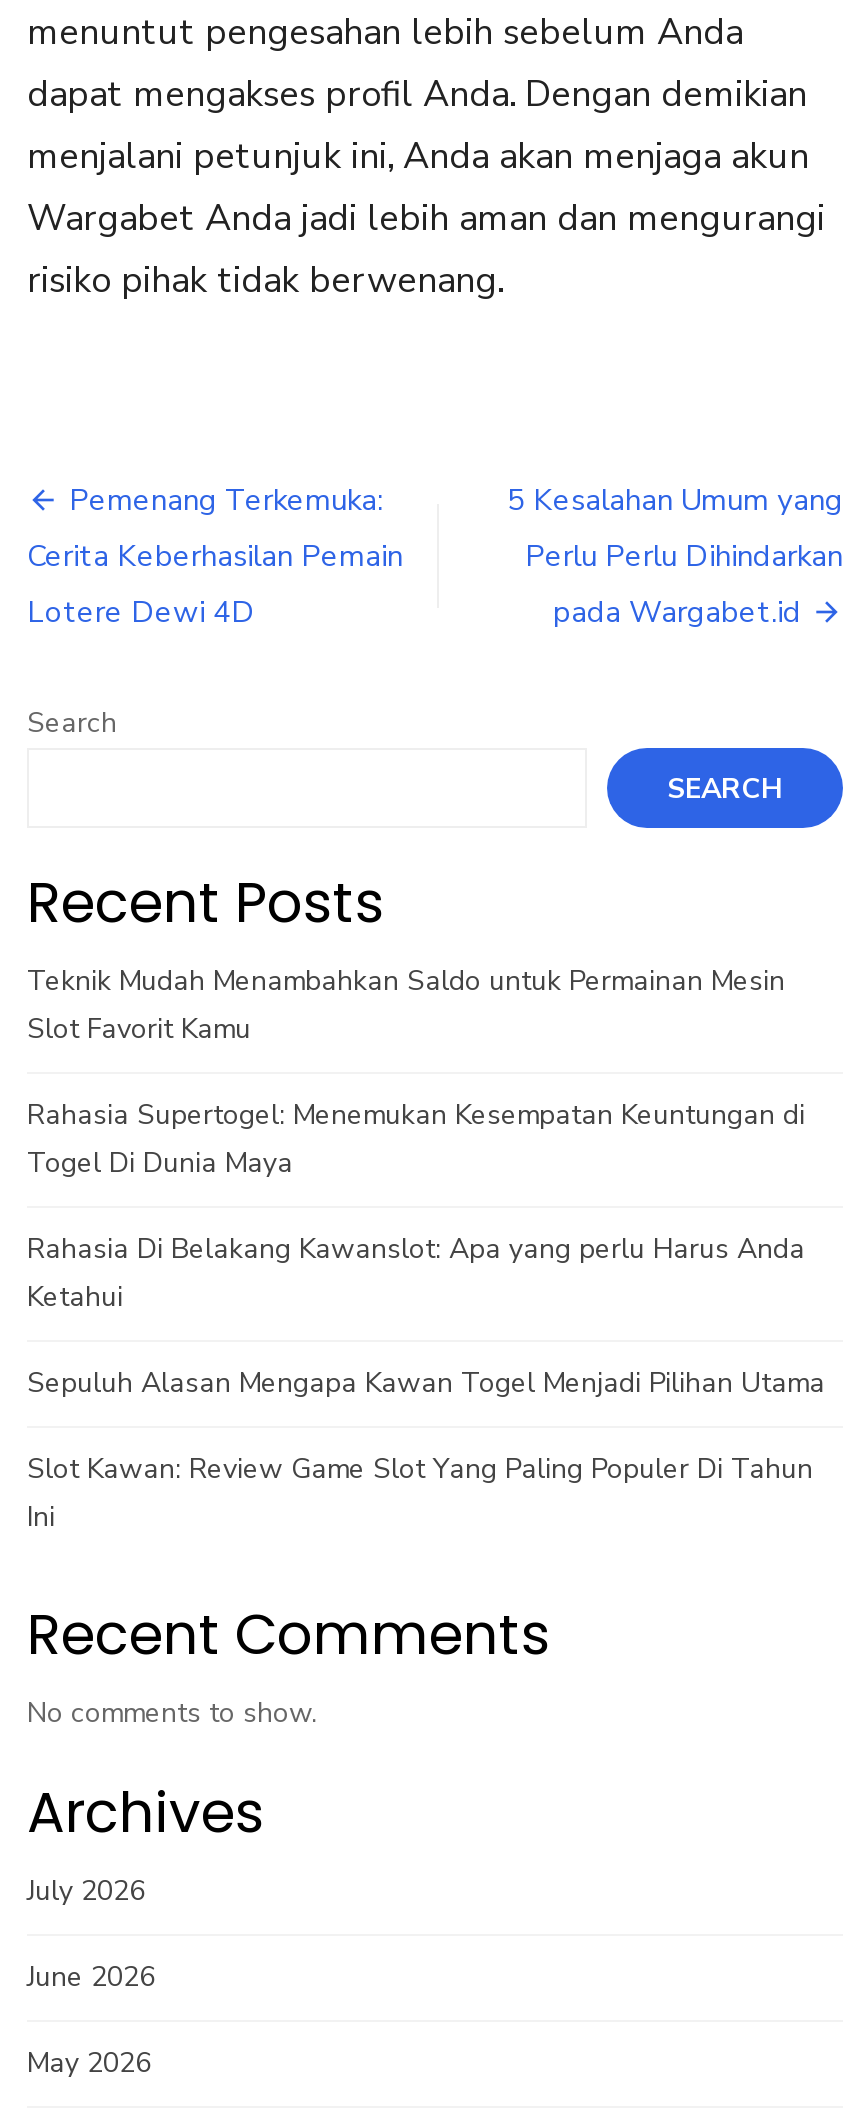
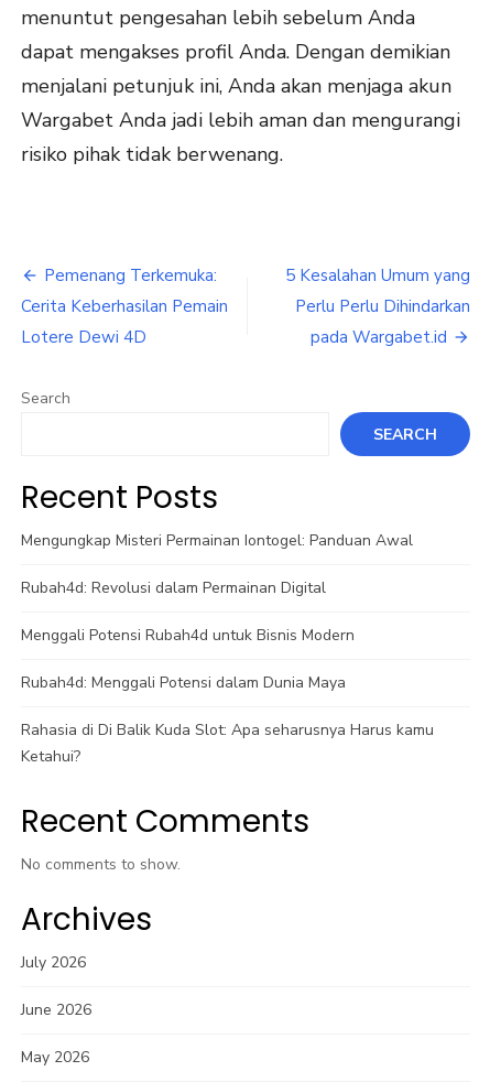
[27,962,785,1048] Teknik Mudah Menambahkan Saldo untuk Permainan Mesin | Slot Favorit Kamu -> [21,530,413,551] Mengungkap Misteri Permainan Iontogel: Panduan Awal
[27,1096,805,1182] Rahasia Supertogel: Menemukan Kesempatan Keuntungan di | Togel Di Dunia Maya -> [21,577,326,598] Rubah4d: Revolusi dalam Permainan Digital
[27,1230,805,1316] Rahasia Di Belakang Kawanslot: Apa yang perlu Harus Anda | Ketahui -> [21,625,355,646] Menggali Potensi Rubah4d untuk Bisnis Modern
[27,1364,825,1402] Sepuluh Alasan Mengapa Kawan Togel Menjadi Pilihan Utama -> [21,672,346,693] Rubah4d: Menggali Potensi dalam Dunia Maya
[27,1450,813,1536] Slot Kawan: Review Game Slot Yang Paling Populer Di Tahun | Ini -> [21,719,434,767] Rahasia di Di Balik Kuda Slot: Apa seharusnya Harus kamu | Ketahui?

